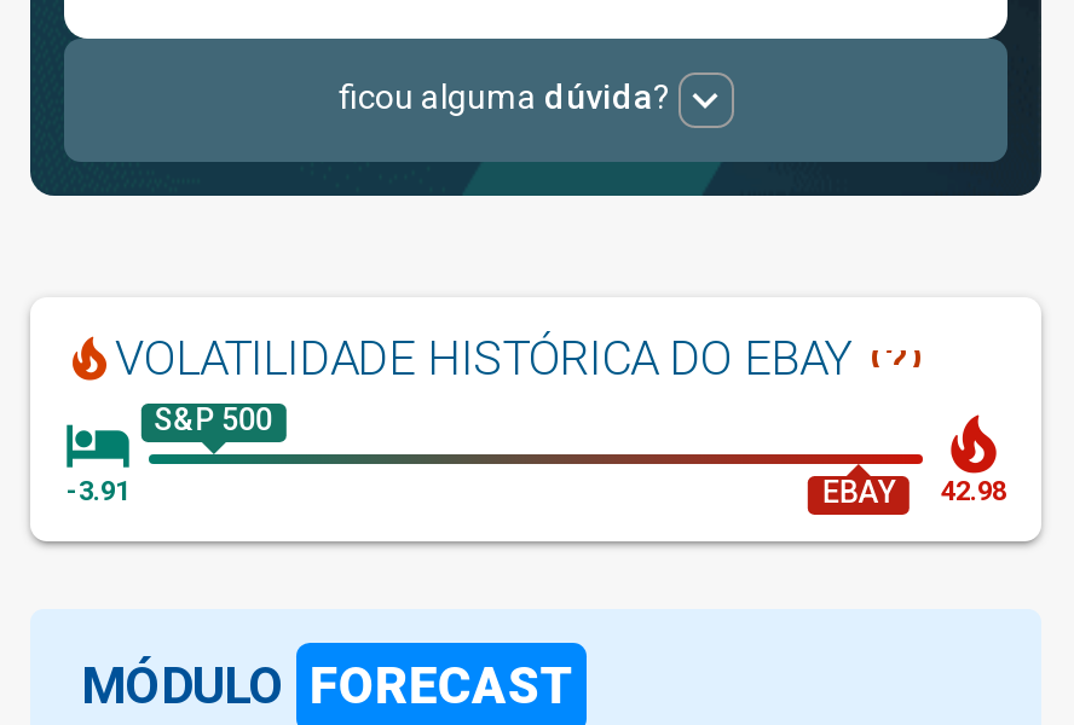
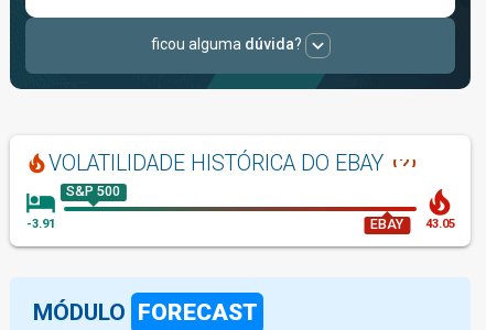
[822,474,1006,511] EBAY 42.98 -> [371,216,455,232] EBAY 43.05

